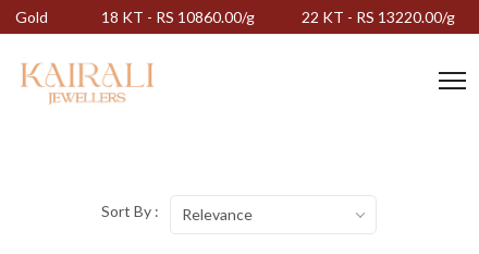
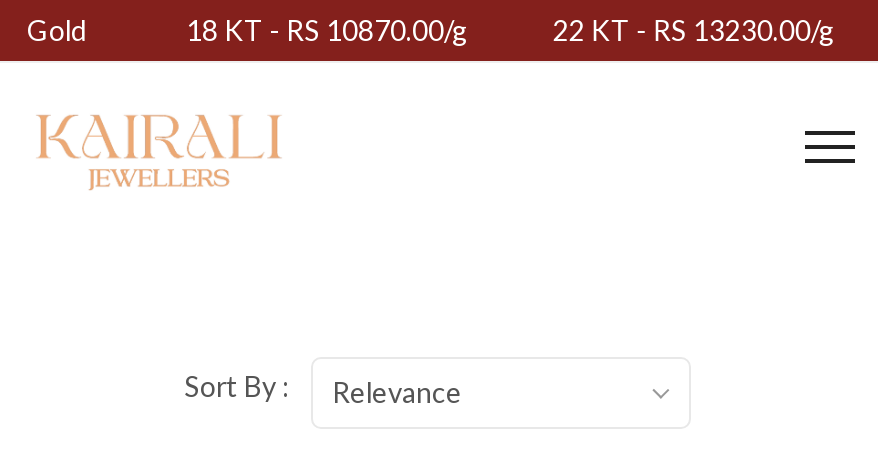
[102,8,255,26] 18 KT - RS 10860.00/g -> [186,13,468,47] 18 KT - RS 10870.00/g
[301,8,455,26] 22 KT - RS 13220.00/g -> [553,13,835,47] 22 KT - RS 13230.00/g

